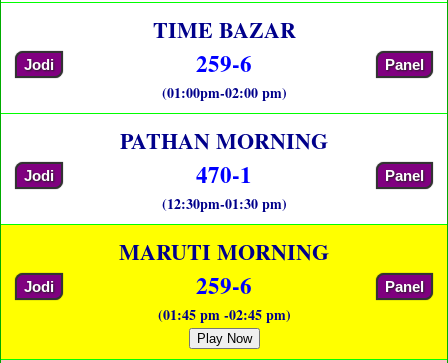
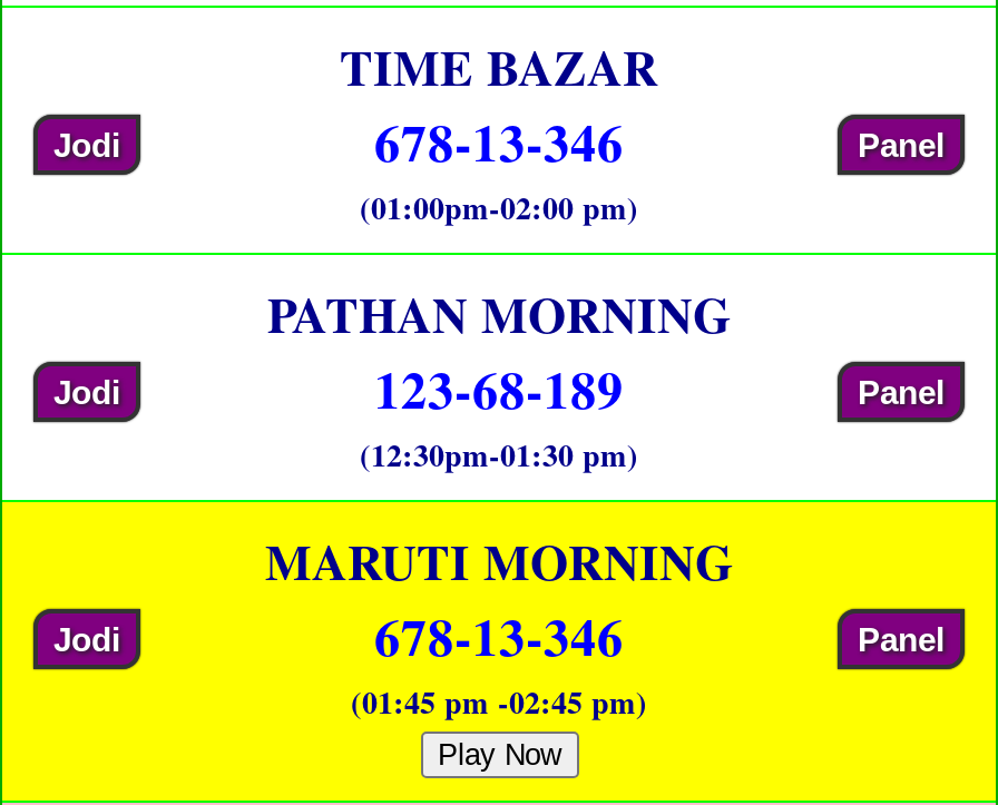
[196,46,252,80] 259-6 -> [374,103,624,179] 678-13-346
[196,157,252,191] 470-1 -> [374,350,624,426] 123-68-189
[196,268,252,302] 259-6 -> [374,597,624,673] 678-13-346

